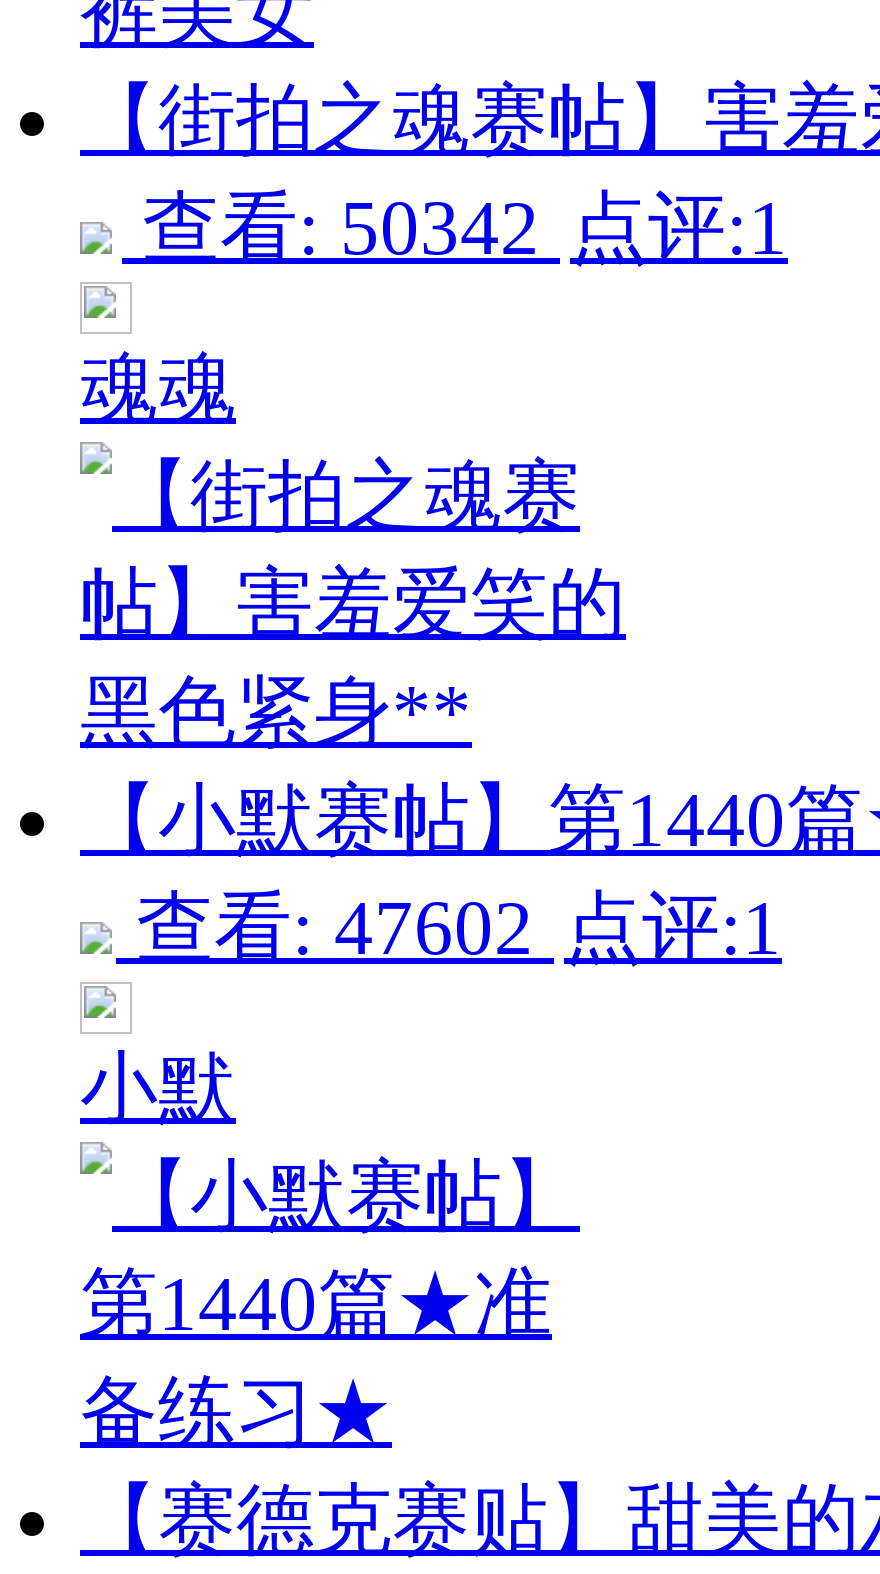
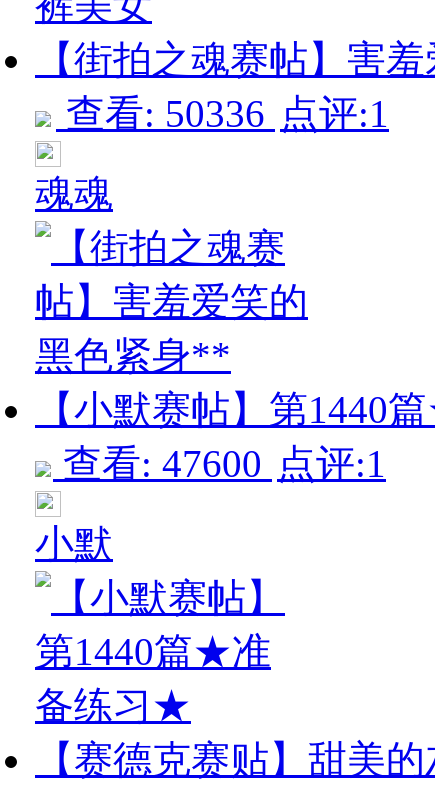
[142,184,788,270] 查看: 50342 点评:1 -> [66,92,389,135] 查看: 50336 点评:1
[136,884,782,970] 查看: 47602 点评:1 -> [63,442,386,485] 查看: 47600 点评:1

